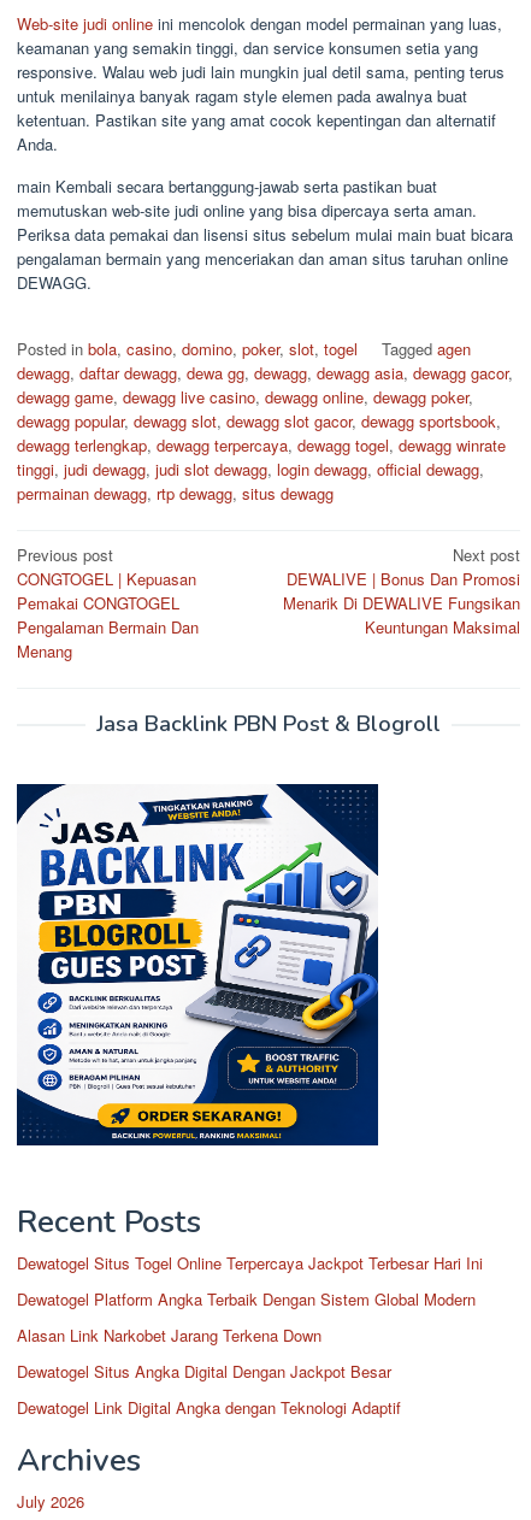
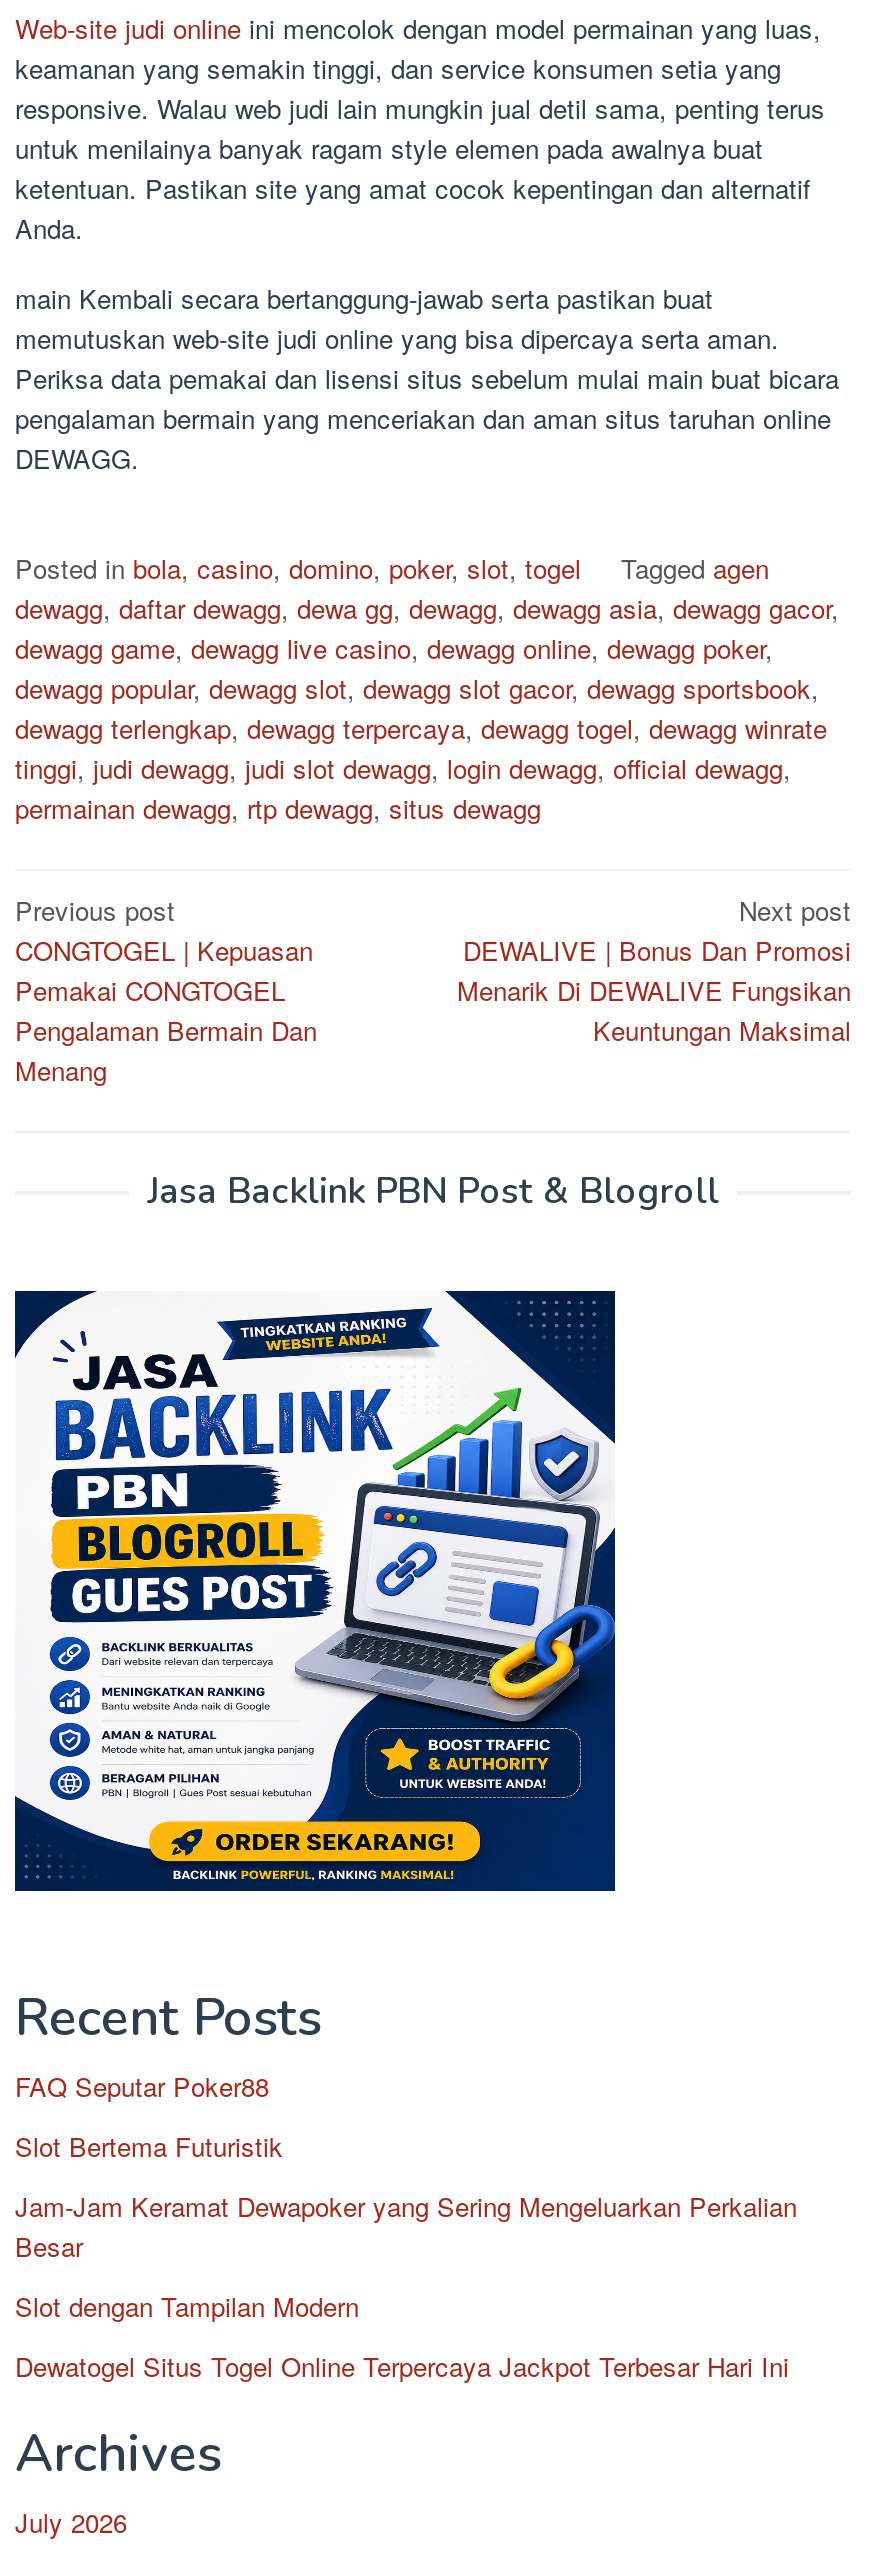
none -> [15,2066,797,2324] FAQ Seputar Poker88 | Slot Bertema Futuristik | Jam-Jam Keramat Dewapoker yang Sering Mengeluarkan Perkalian | Besar | Slot dengan Tampilan Modern
moved [17,1251,483,1274] -> [15,2346,789,2384]: Dewatogel Situs Togel Online Terpercaya Jackpot Terbesar Hari Ini
[17,1287,476,1418] Dewatogel Platform Angka Terbaik Dengan Sistem Global Modern | Alasan Link Narkobet Jarang Terkena Down | Dewatogel Situs Angka Digital Dengan Jackpot Besar | Dewatogel Link Digital Angka dengan Teknologi Adaptif -> none

